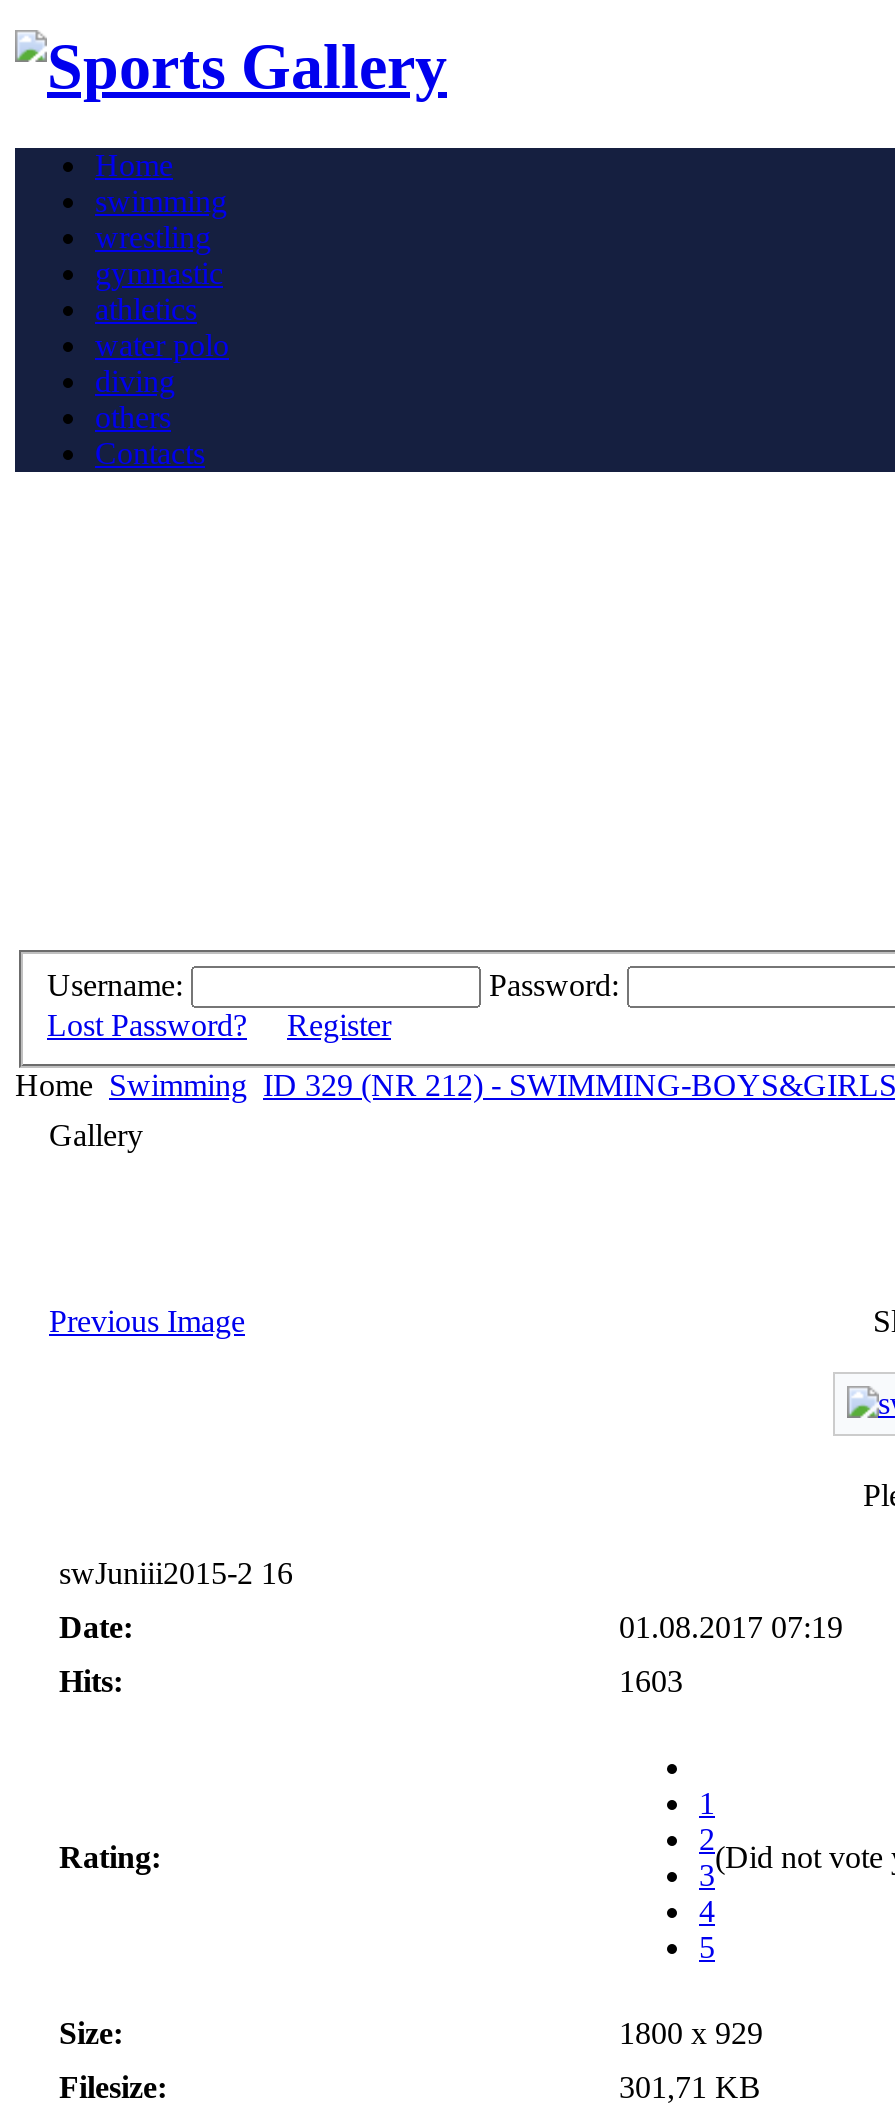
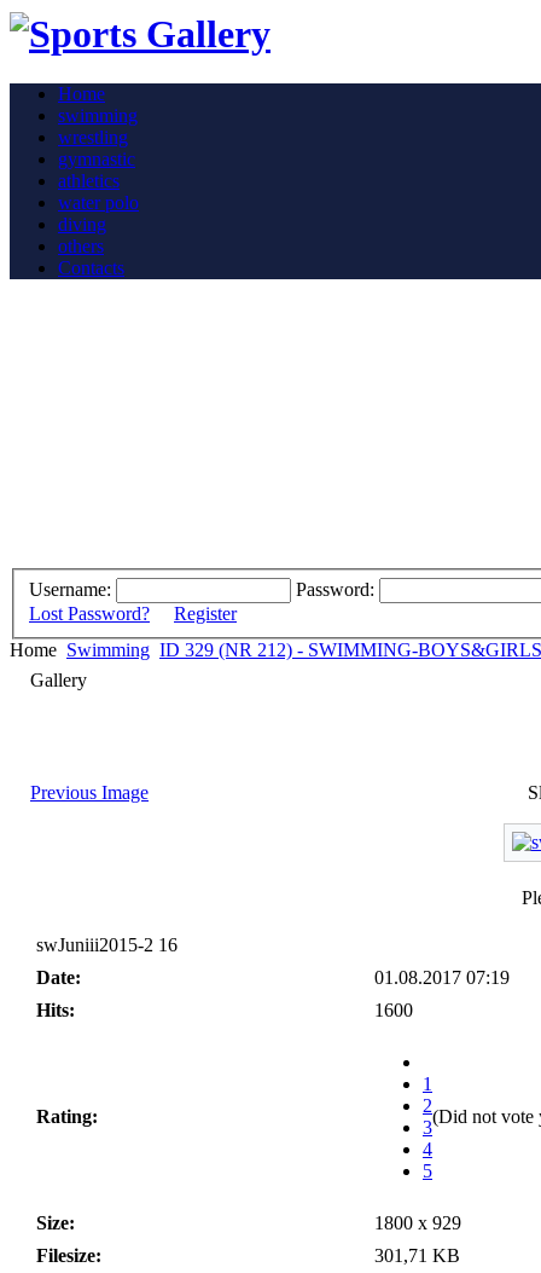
[619,1665,683,1699] 1603 -> [374,1000,413,1021] 1600

